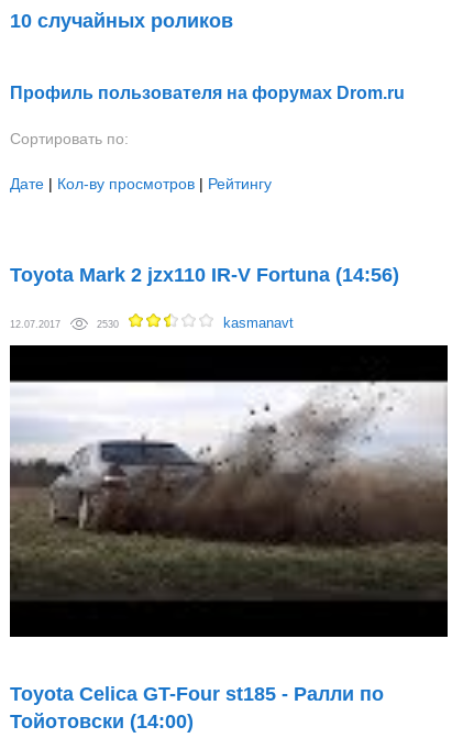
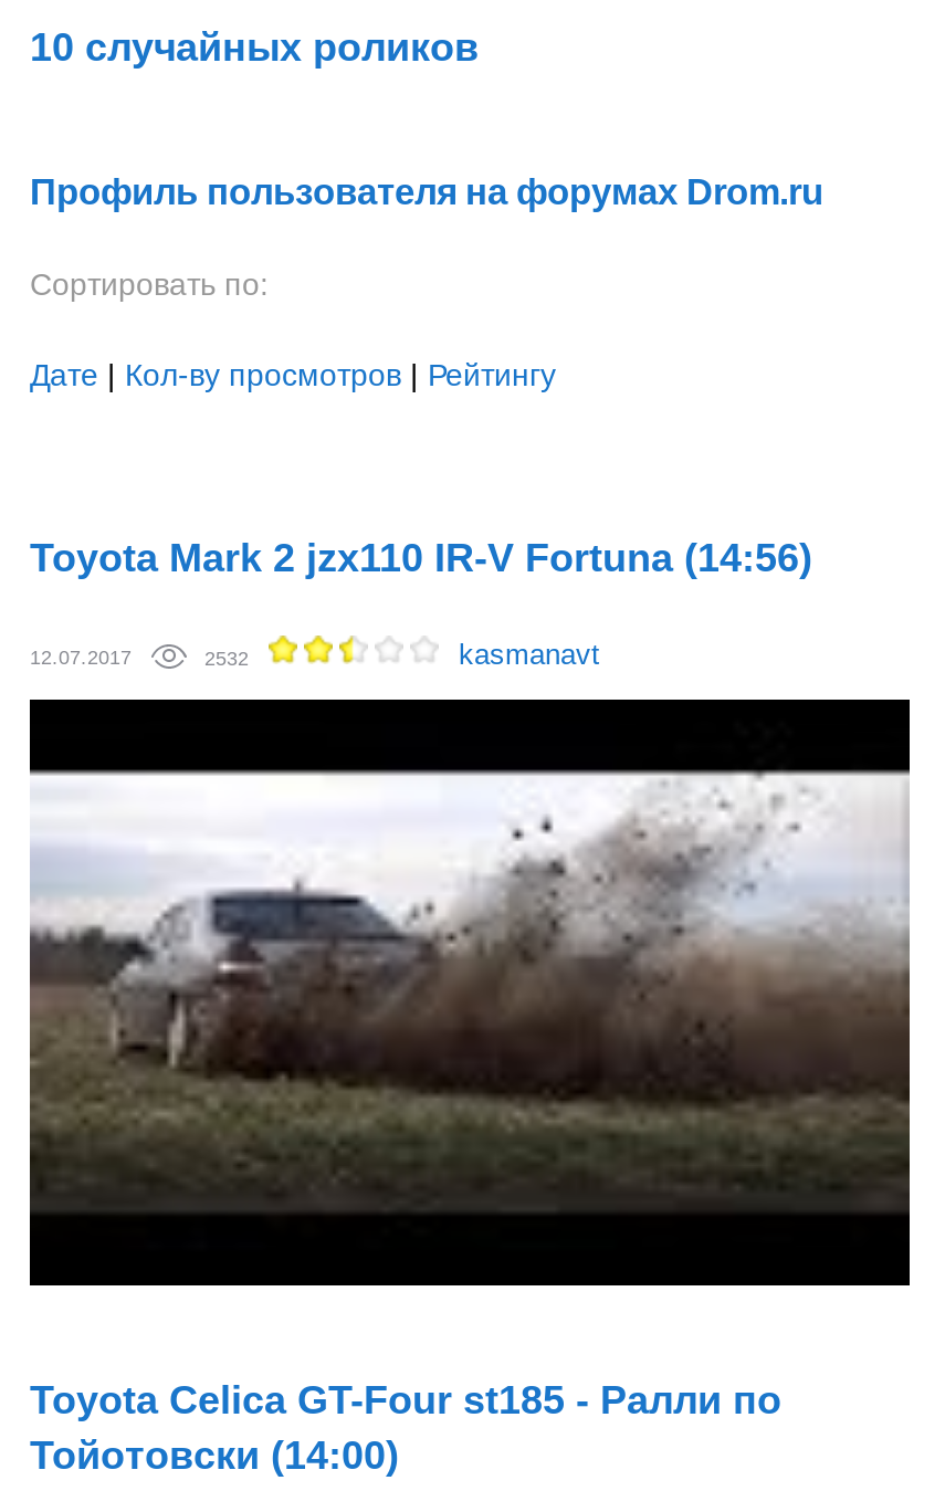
[93,319,119,330] 2530 -> [198,647,249,669] 2532

